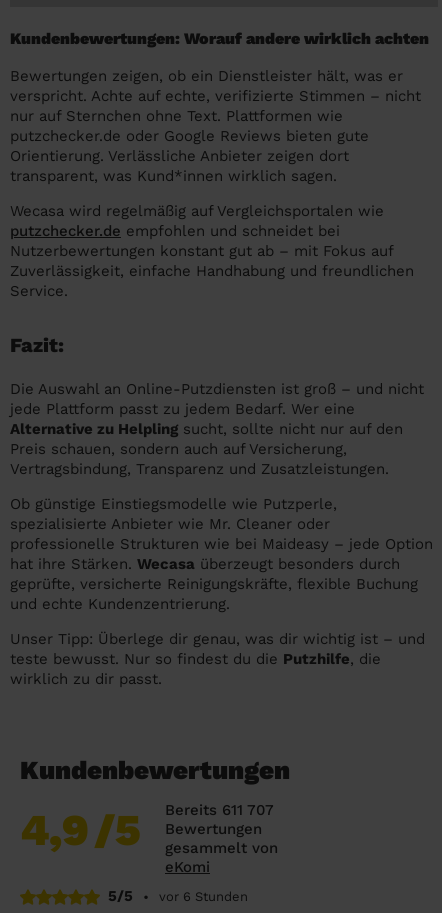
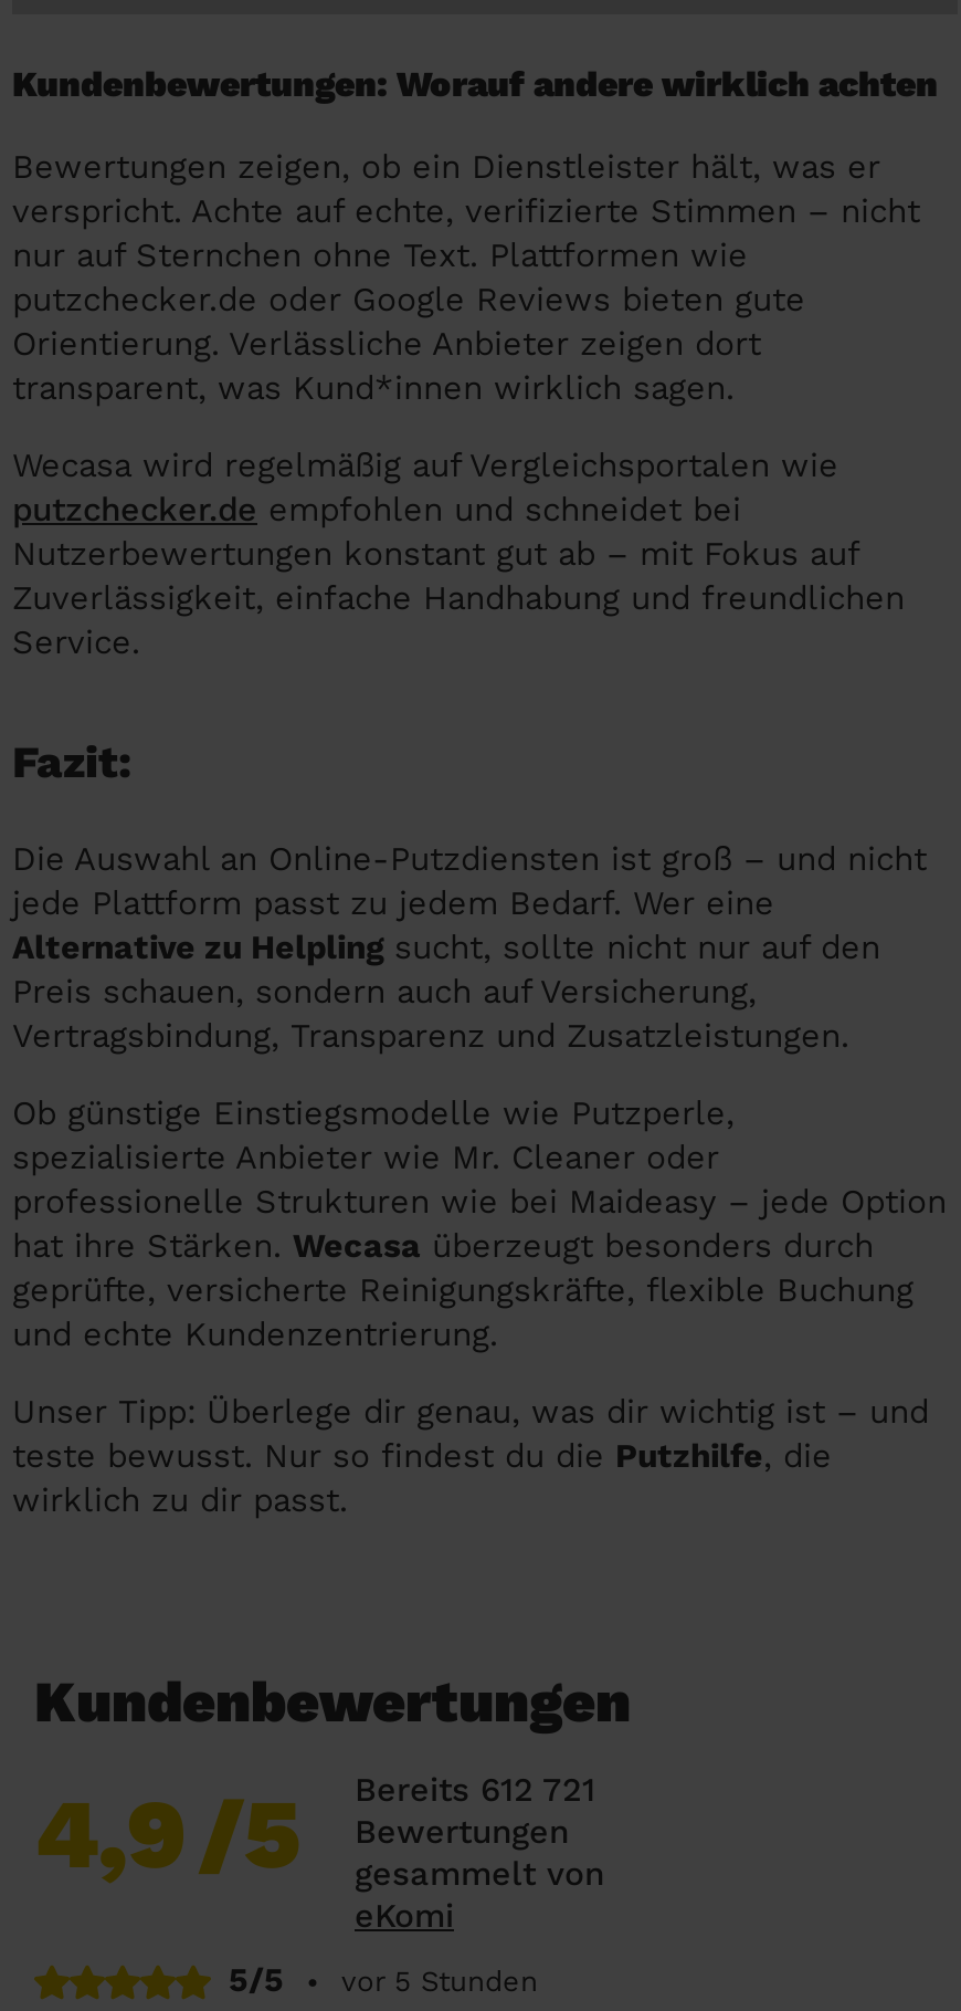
[165,801,274,819] Bereits 611 707 -> [355,1771,595,1811] Bereits 612 721
[159,889,248,904] vor 6 Stunden -> [341,1966,538,1999] vor 5 Stunden

